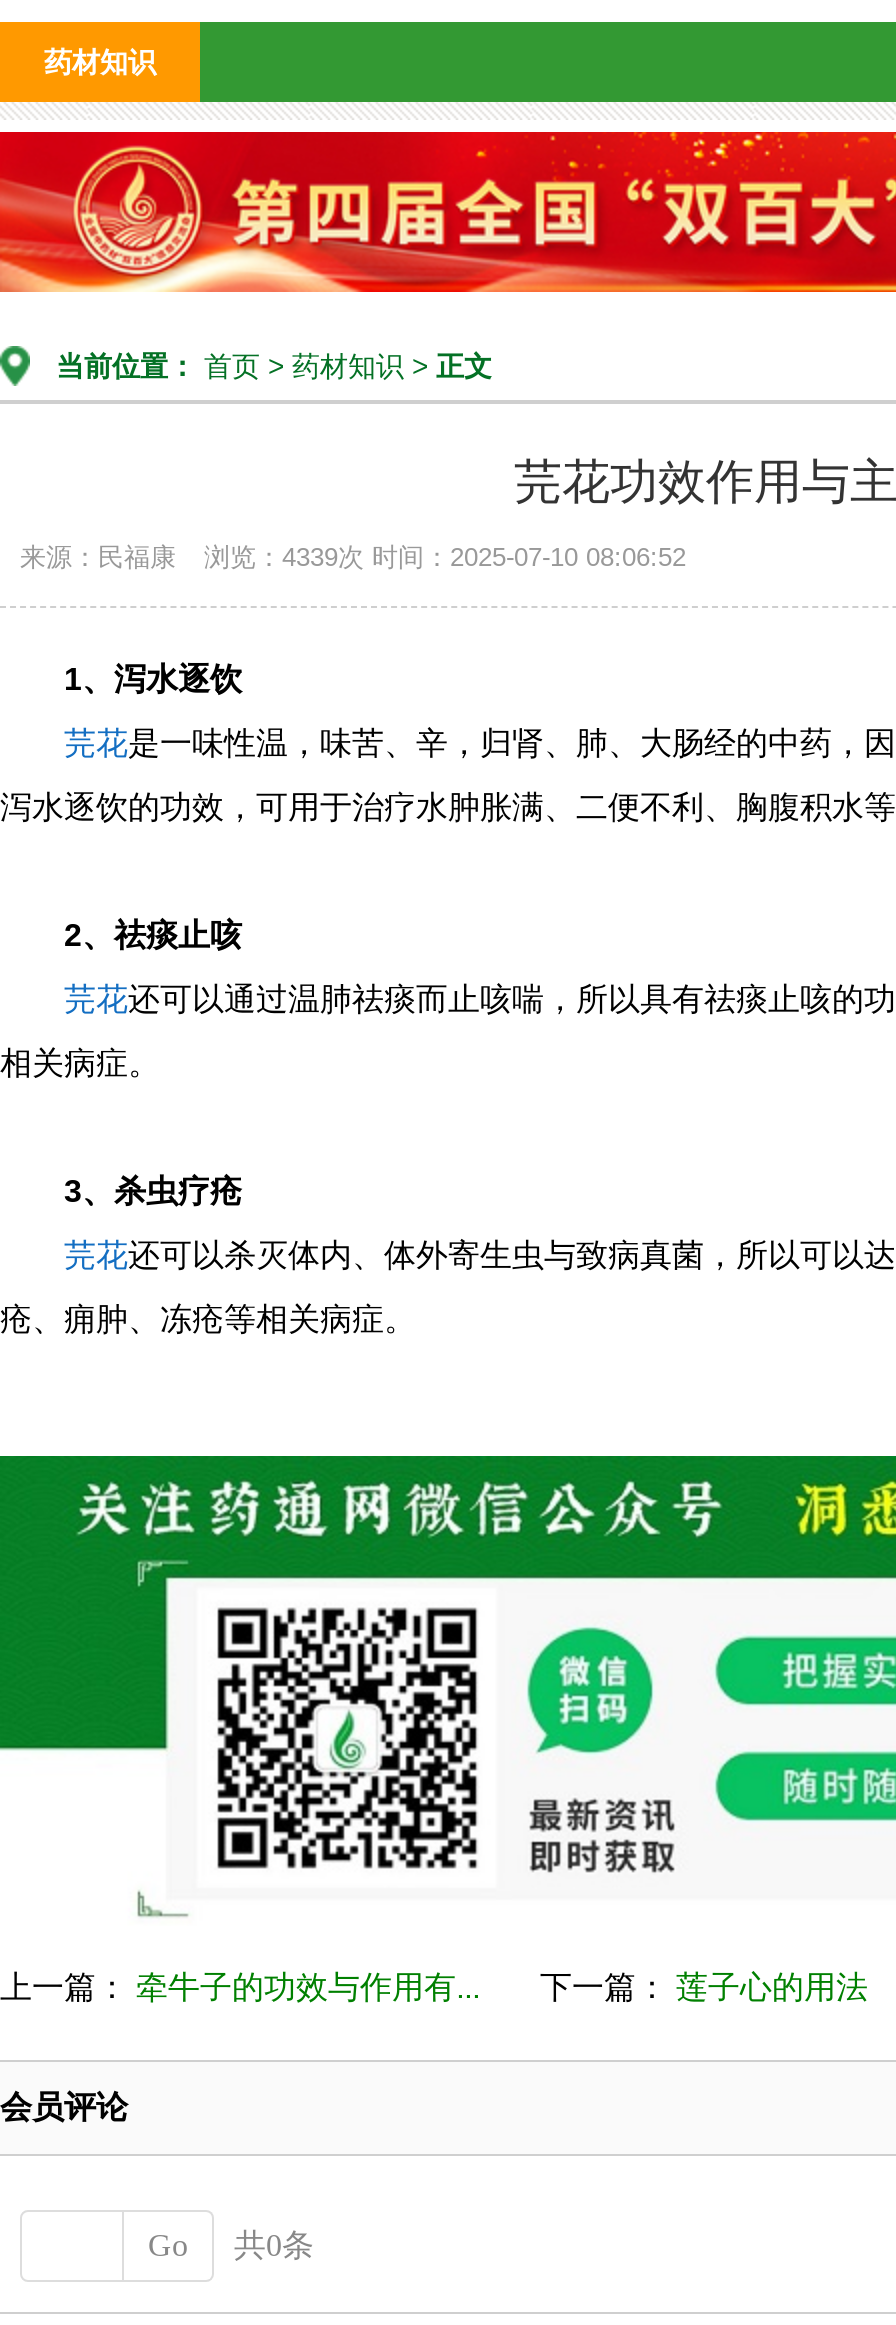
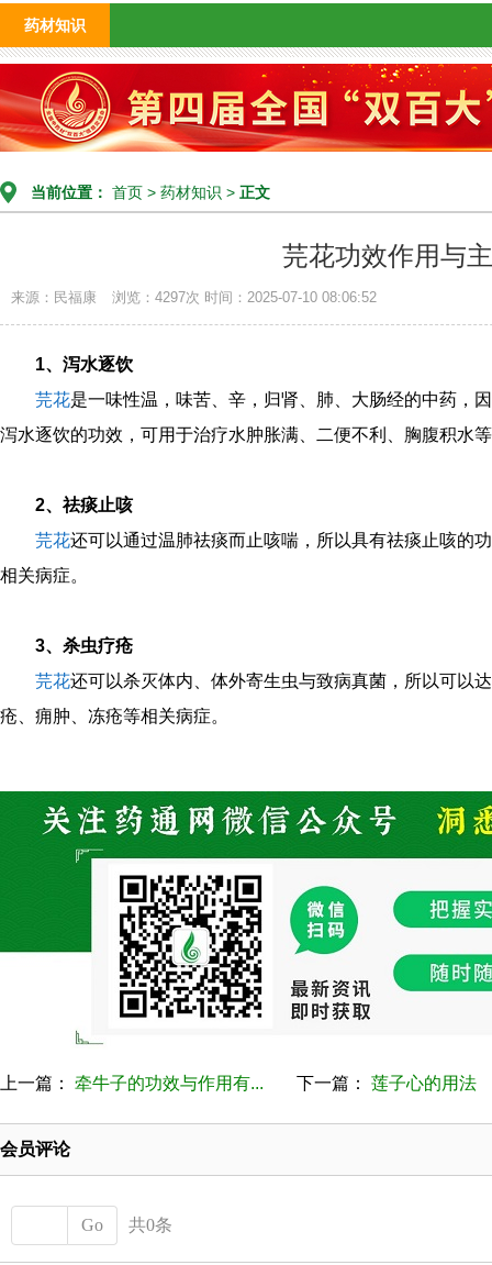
[20,542,686,572] 来源：民福康 浏览：4339次 时间：2025-07-10 08:06:52 -> [11,289,377,306] 来源：民福康 浏览：4297次 时间：2025-07-10 08:06:52

